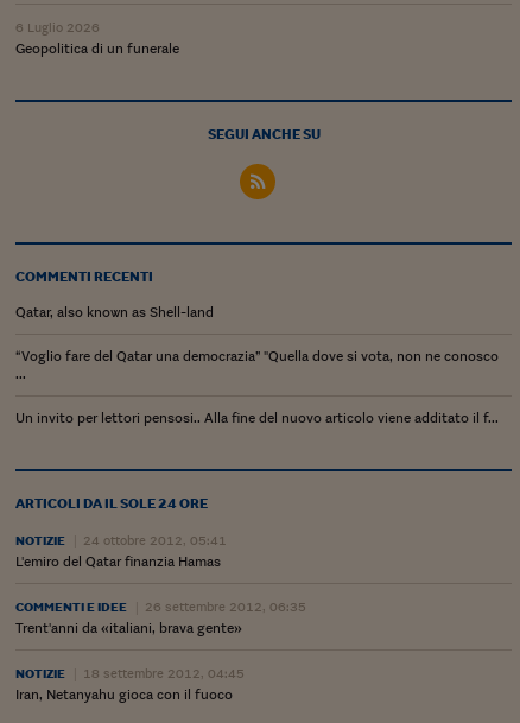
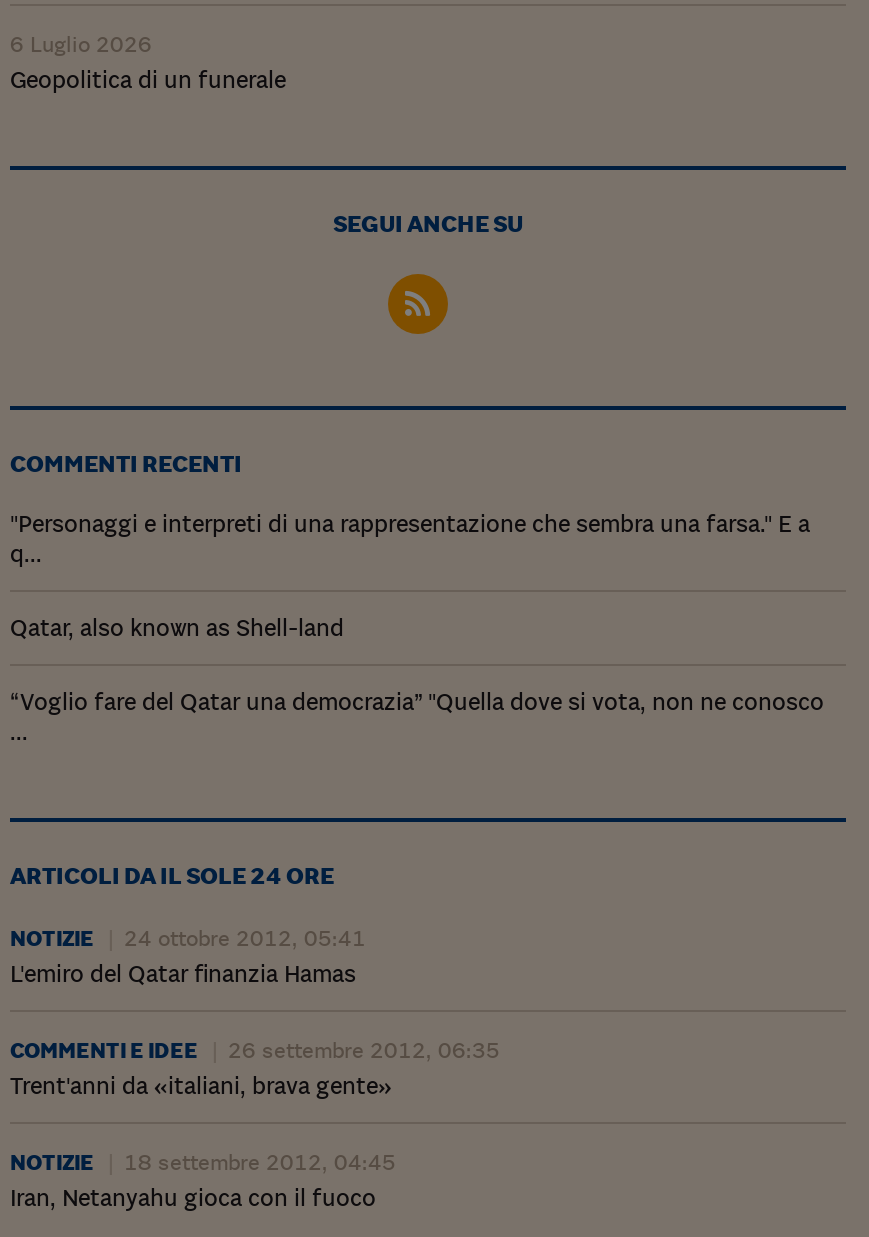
none -> [10,508,810,568] "Personaggi e interpreti di una rappresentazione che sembra una farsa." E a | q...
moved [15,303,499,365] -> [10,612,824,716]: Qatar, also known as Shell-land | “Voglio fare del Qatar una democrazia” "Quella dove si vota, non ne conosco
[15,409,499,426] Un invito per lettori pensosi.. Alla fine del nuovo articolo viene additato il f... -> none

